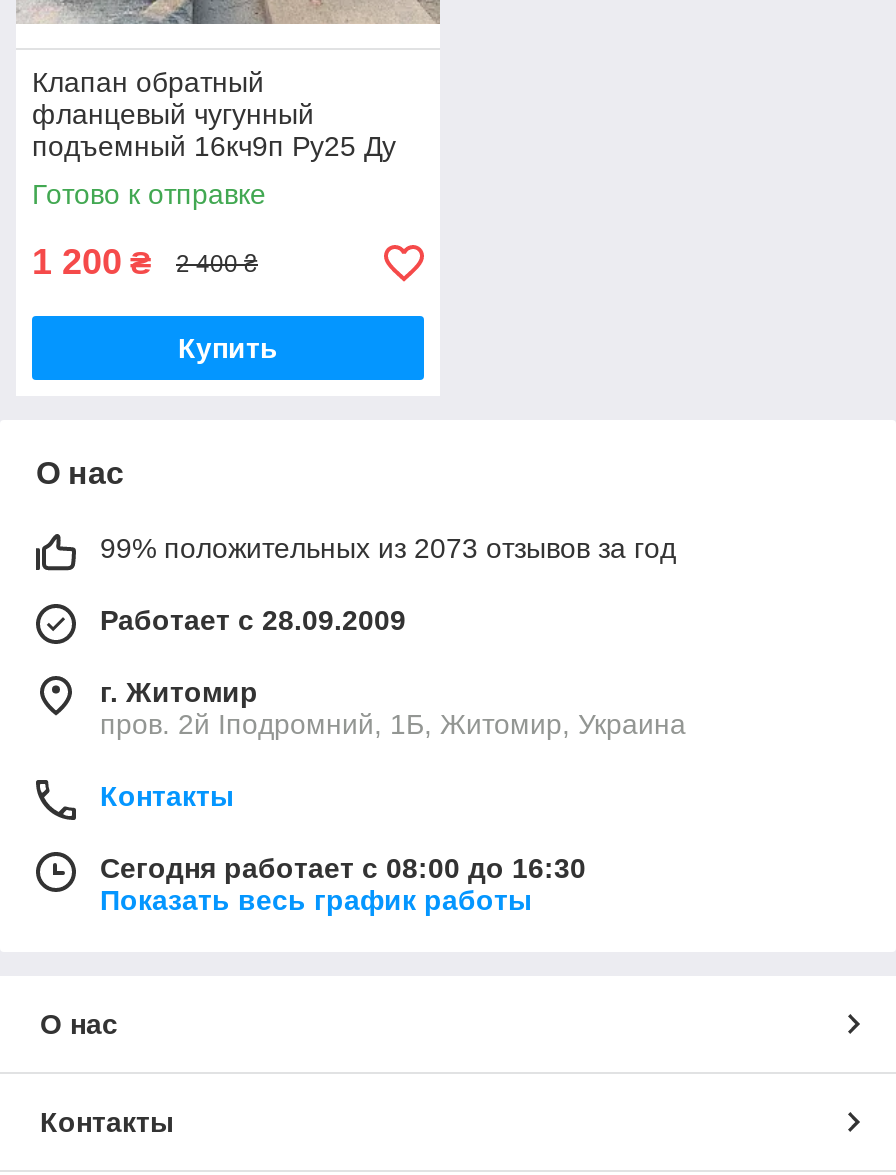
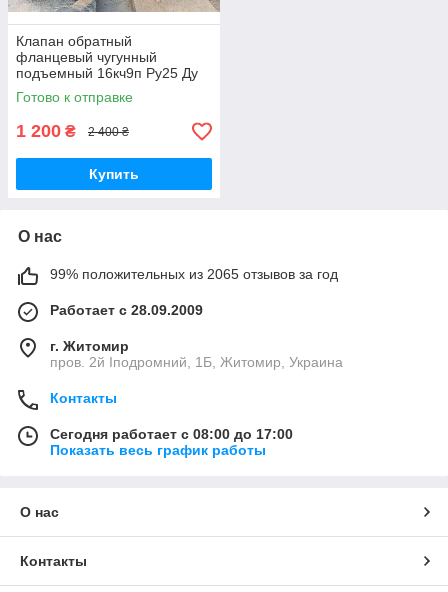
[100,533,676,565] 99% положительных из 2073 отзывов за год -> [50,266,338,282] 99% положительных из 2065 отзывов за год
[100,853,586,885] Сегодня работает с 08:00 до 16:30 -> [50,426,293,442] Сегодня работает с 08:00 до 17:00

